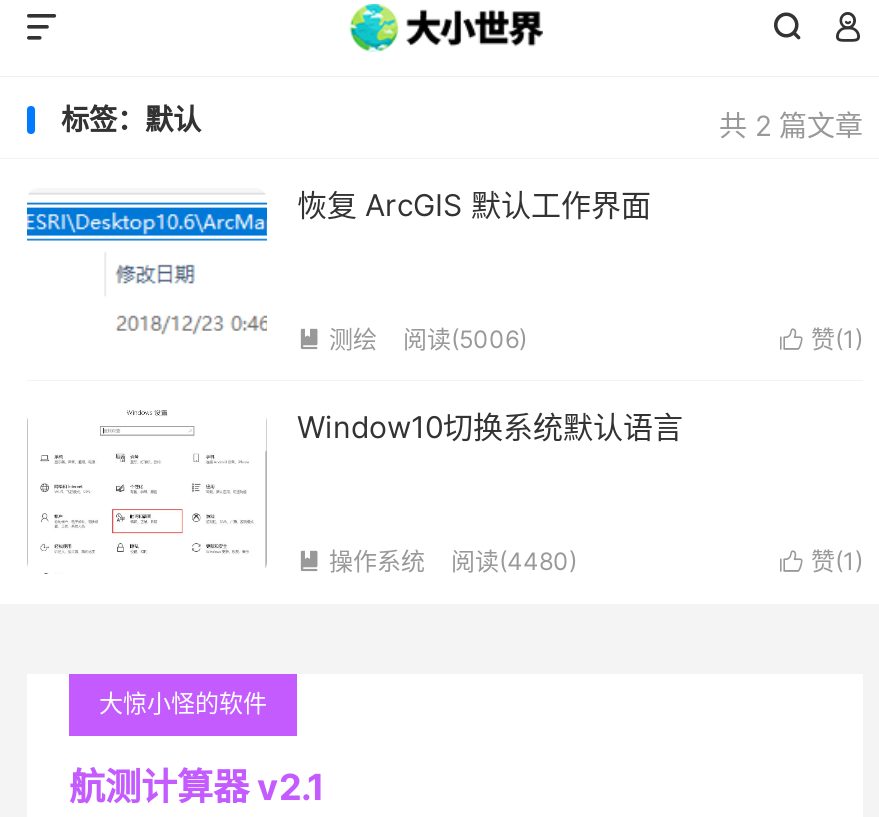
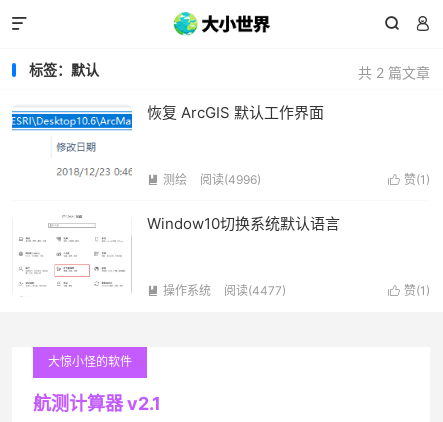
[403,324,527,354] 阅读(5006) -> [200,172,261,187] 阅读(4996)
[451,546,577,576] 阅读(4480) -> [224,283,286,298] 阅读(4477)

